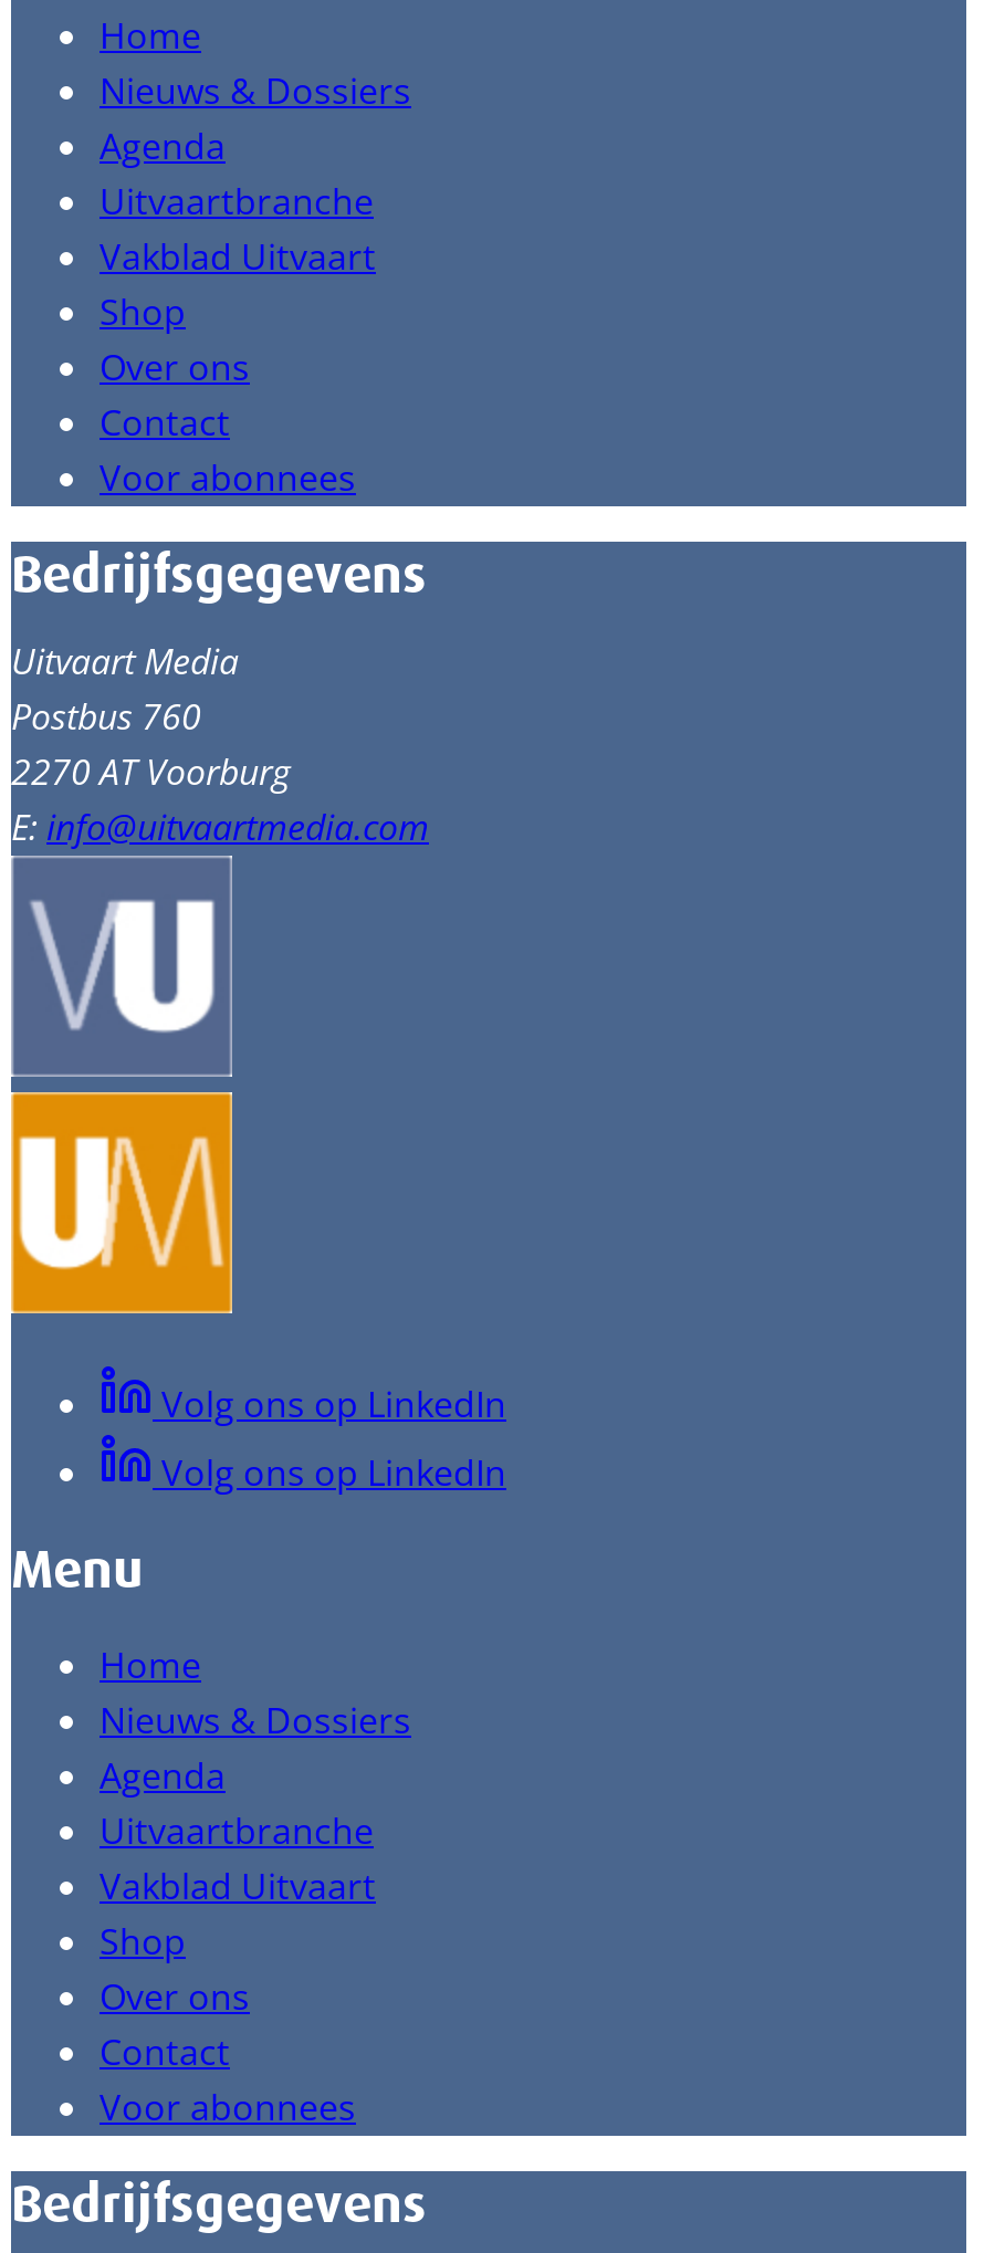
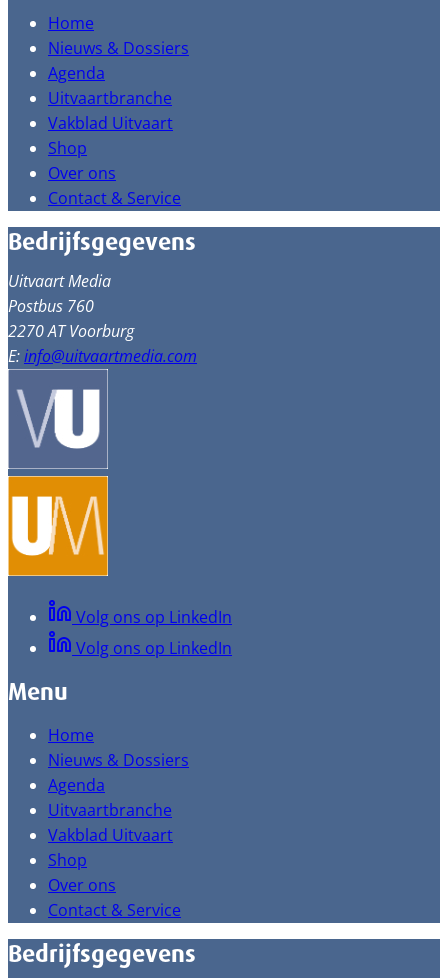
[100,398,356,502] Contact | Voor abonnees -> [48,187,181,209] Contact & Service
[100,2027,356,2131] Contact | Voor abonnees -> [48,899,181,921] Contact & Service

